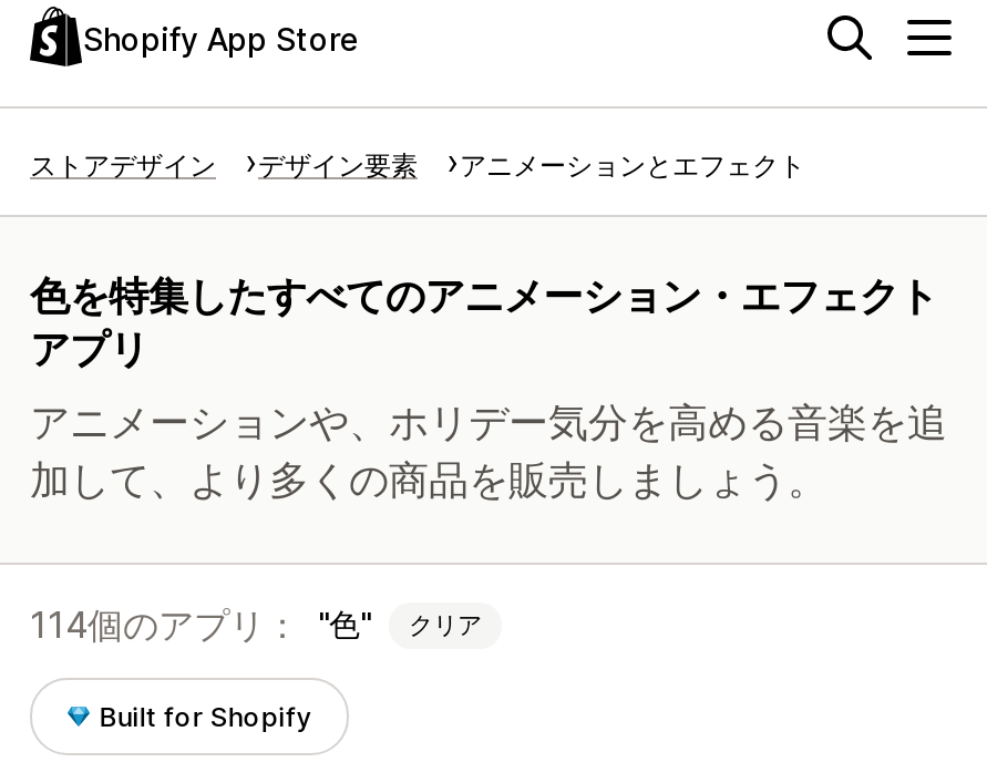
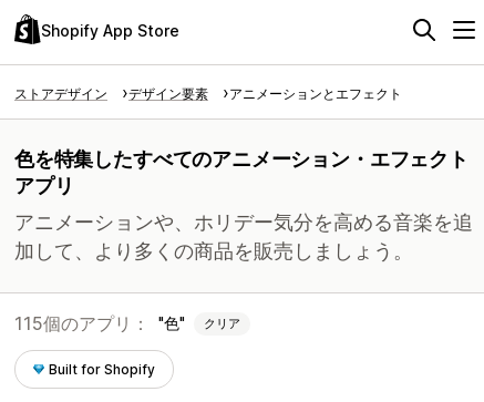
[30,602,482,647] 114個のアプリ： 色 クリア -> [14,312,240,334] 115個のアプリ： 色 クリア

